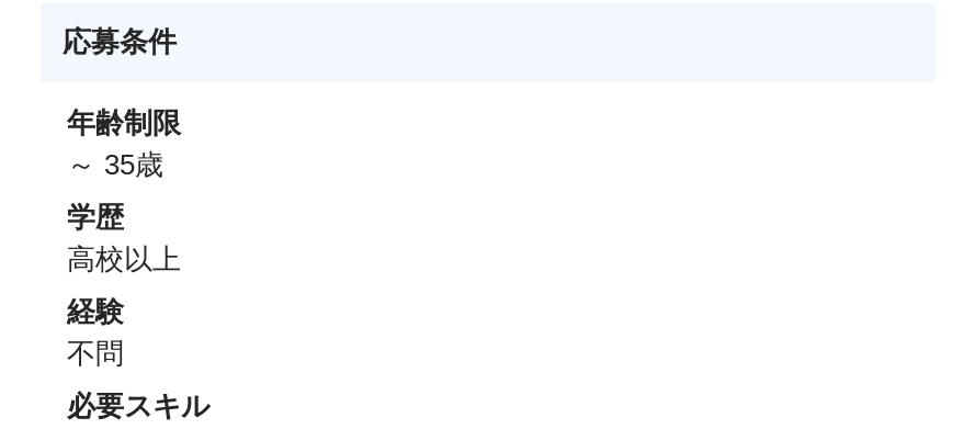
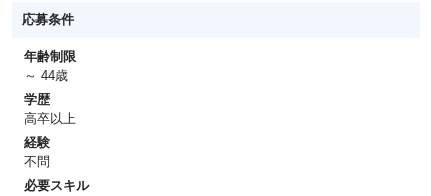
[67,148,163,181] ～ 35歳 -> [24,68,68,83] ～ 44歳
[67,242,181,275] 高校以上 -> [24,111,76,126] 高卒以上

